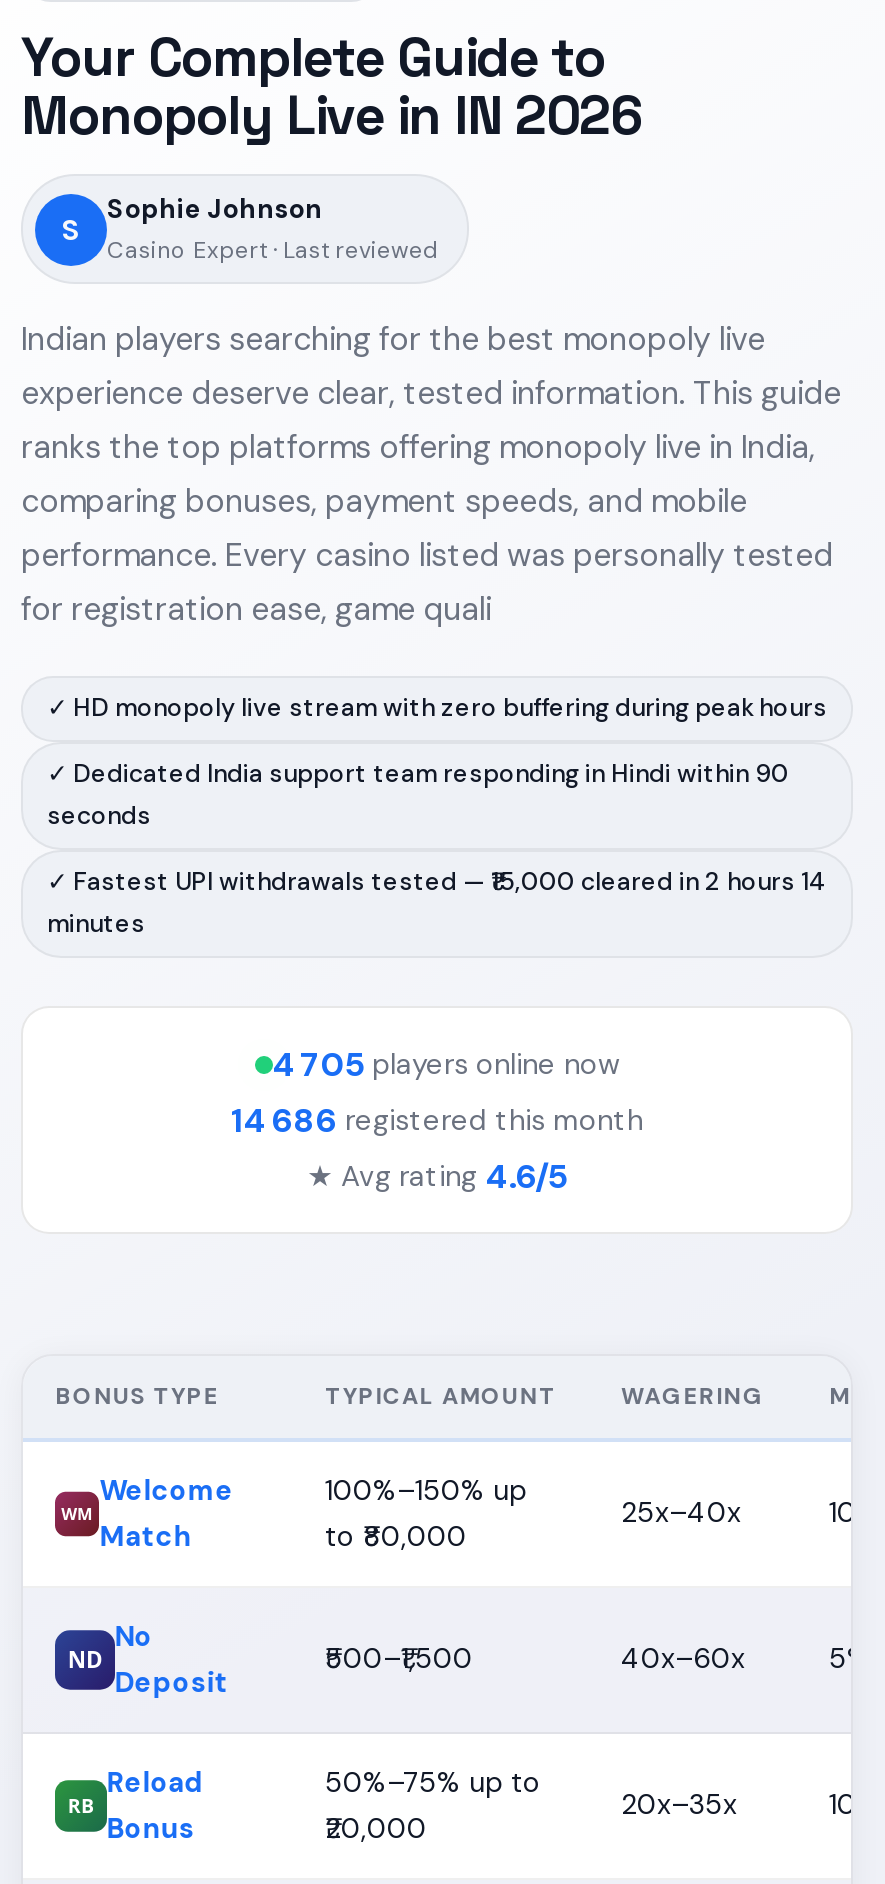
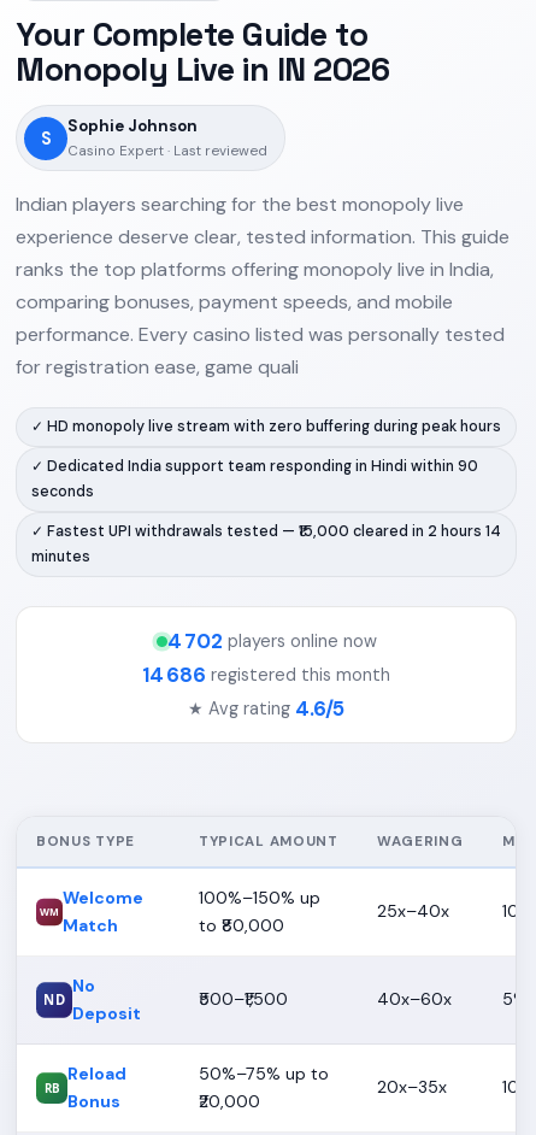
[272,1042,620,1086] 4 705 players online now -> [167,628,376,654] 4 702 players online now

